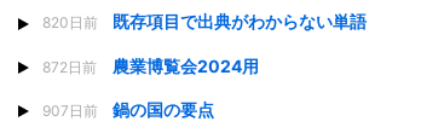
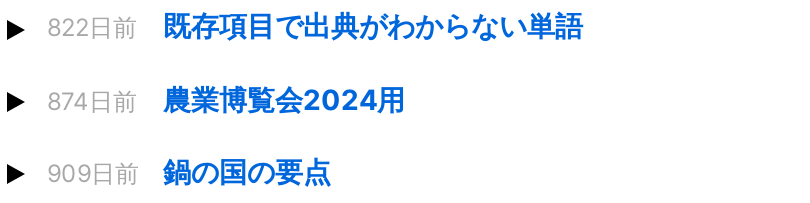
[42,11,367,32] 820日前 既存項目で出典がわからない単語 -> [47,9,583,43] 822日前 既存項目で出典がわからない単語
[42,55,259,76] 872日前 農業博覧会2024用 -> [47,81,405,115] 874日前 農業博覧会2024用
[42,99,214,119] 907日前 鍋の国の要点 -> [47,154,331,188] 909日前 鍋の国の要点

